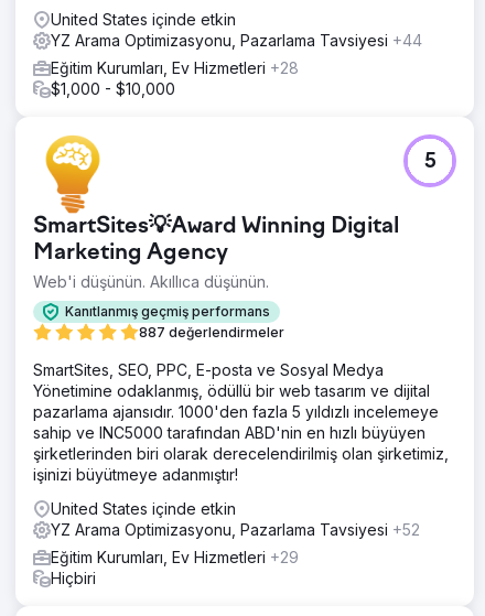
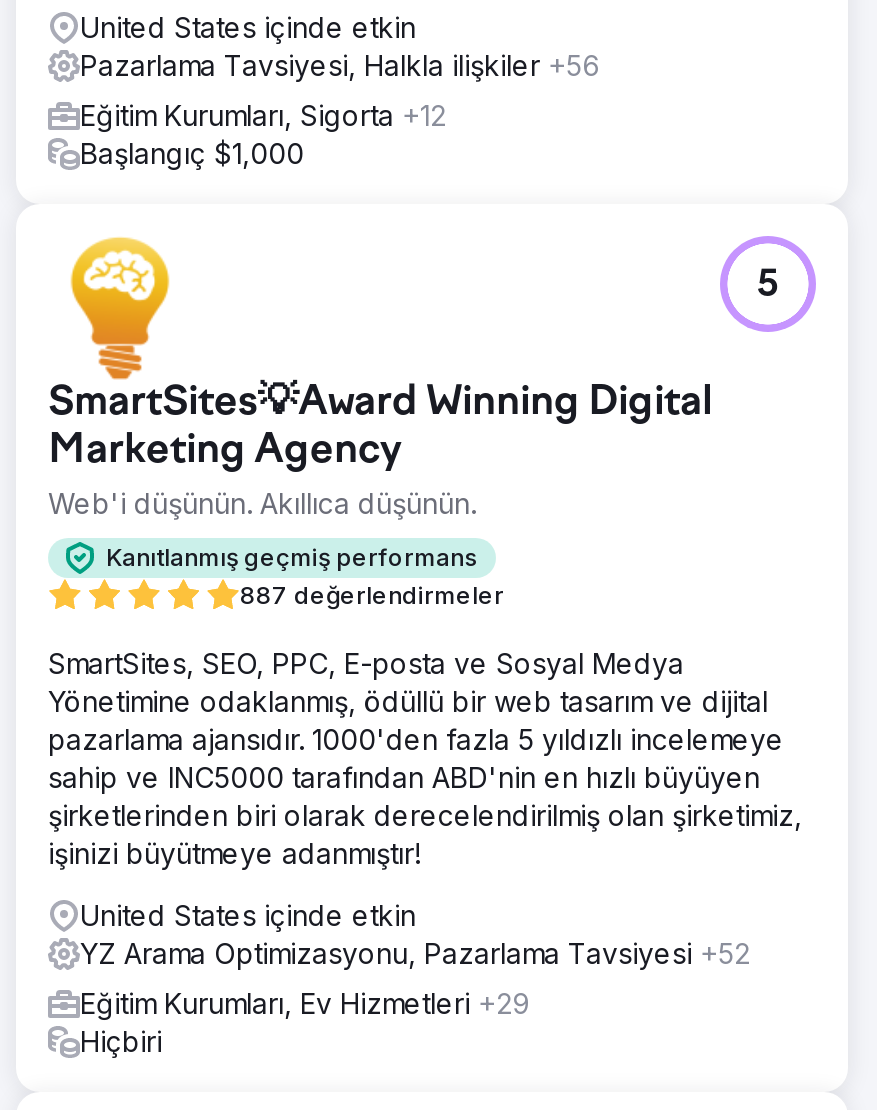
[51,30,422,49] YZ Arama Optimizasyonu, Pazarlama Tavsiyesi +44 -> [80,47,600,81] Pazarlama Tavsiyesi, Halkla ilişkiler +56
[51,58,299,98] Eğitim Kurumları, Ev Hizmetleri +28 | $1,000 - $10,000 -> [80,97,446,169] Eğitim Kurumları, Sigorta +12 | Başlangıç $1,000

